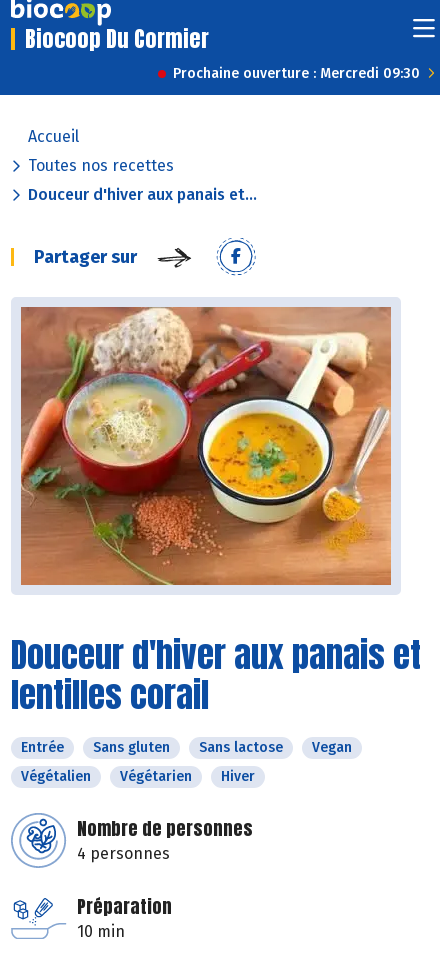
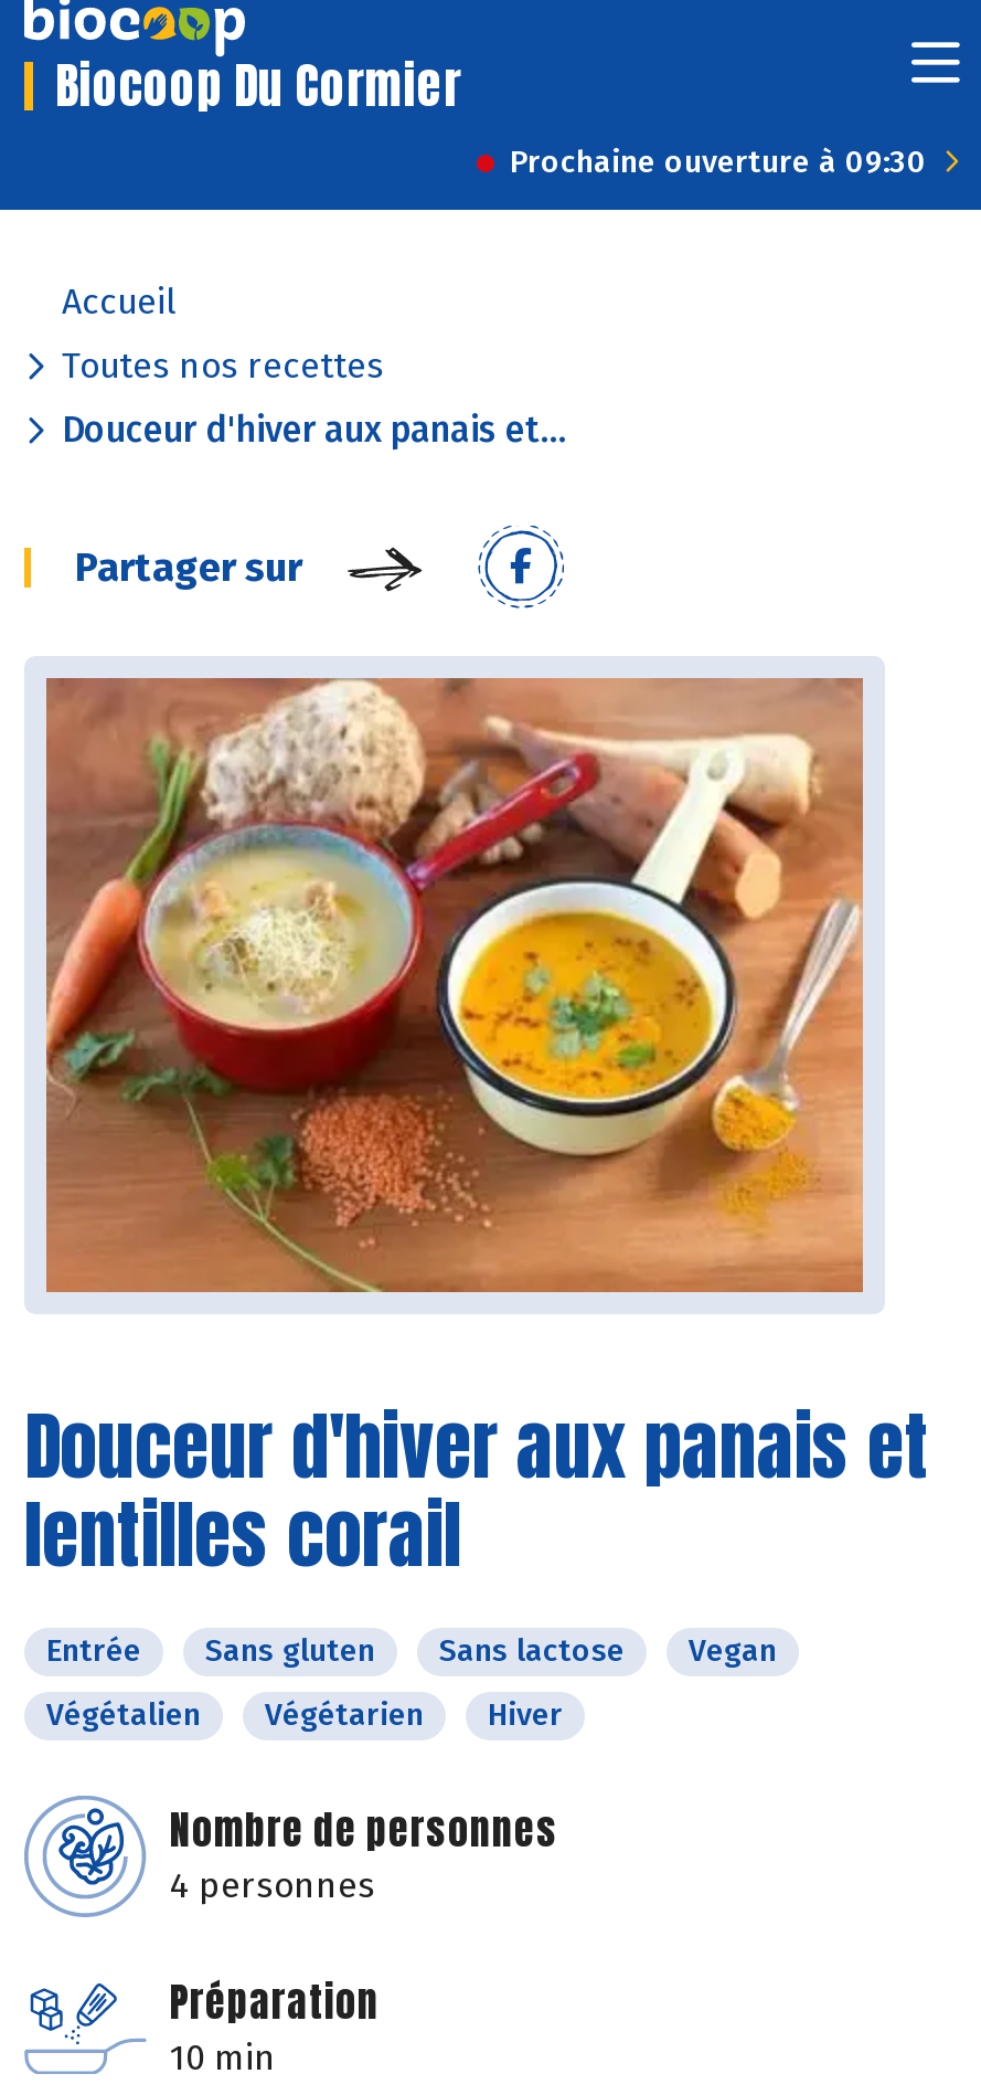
[173,65,420,82] Prochaine ouverture : Mercredi 09:30 -> [510,144,927,181] Prochaine ouverture à 09:30

